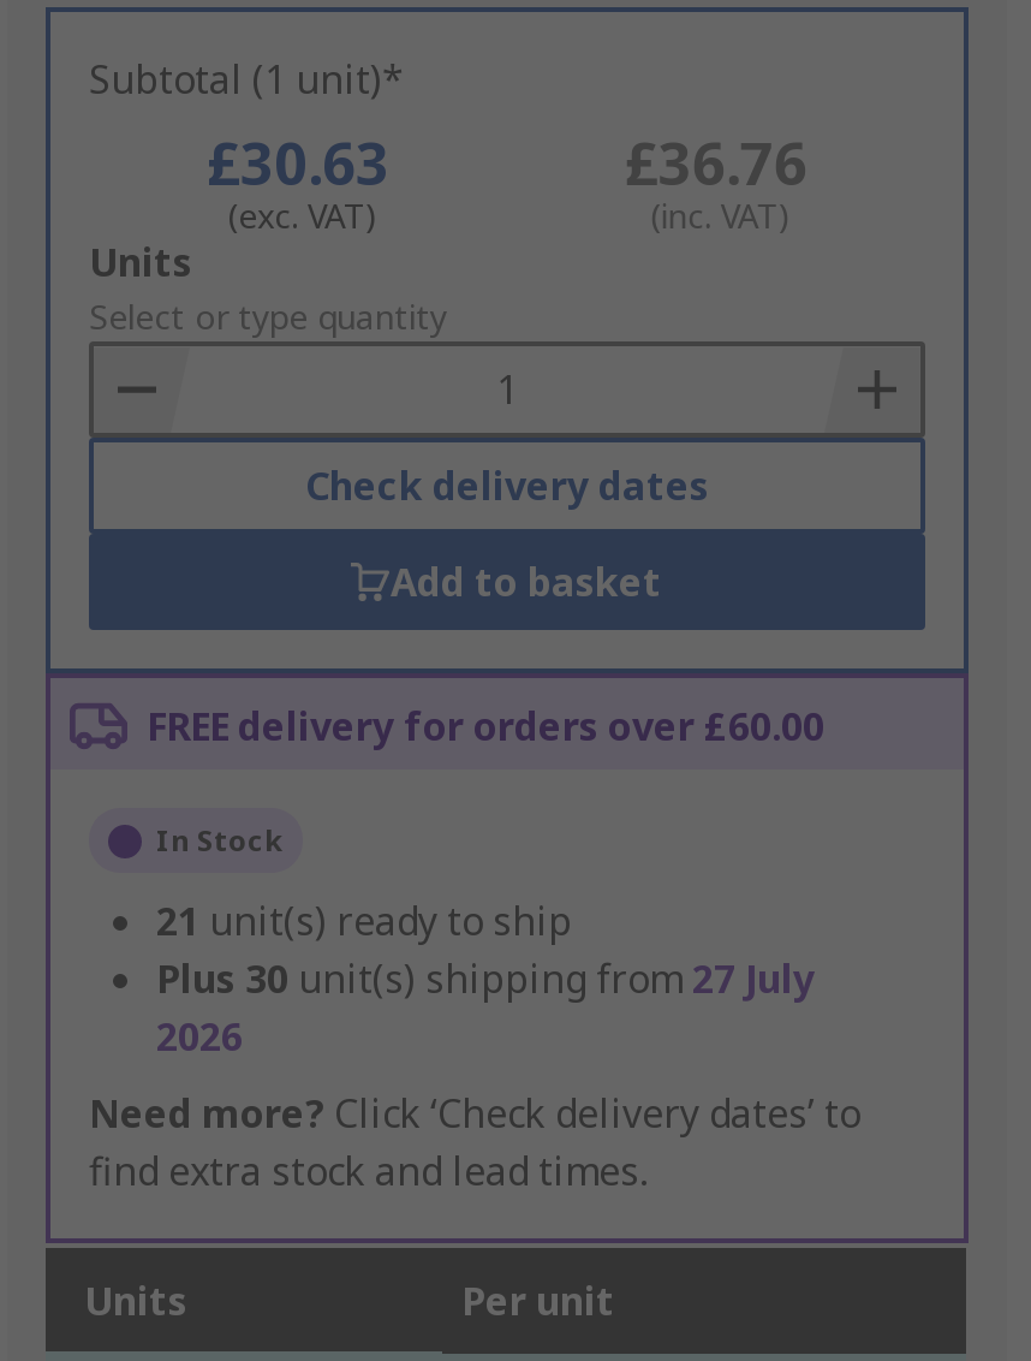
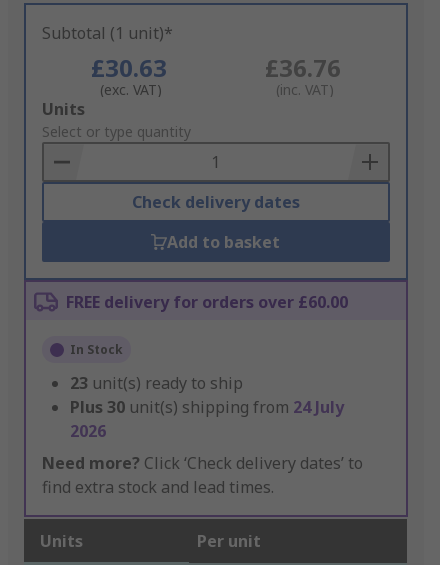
[156,896,572,949] 21 unit(s) ready to ship -> [70,372,243,394] 23 unit(s) ready to ship
[156,953,815,1006] Plus 30 unit(s) shipping from 27 July -> [70,396,344,418] Plus 30 unit(s) shipping from 24 July

